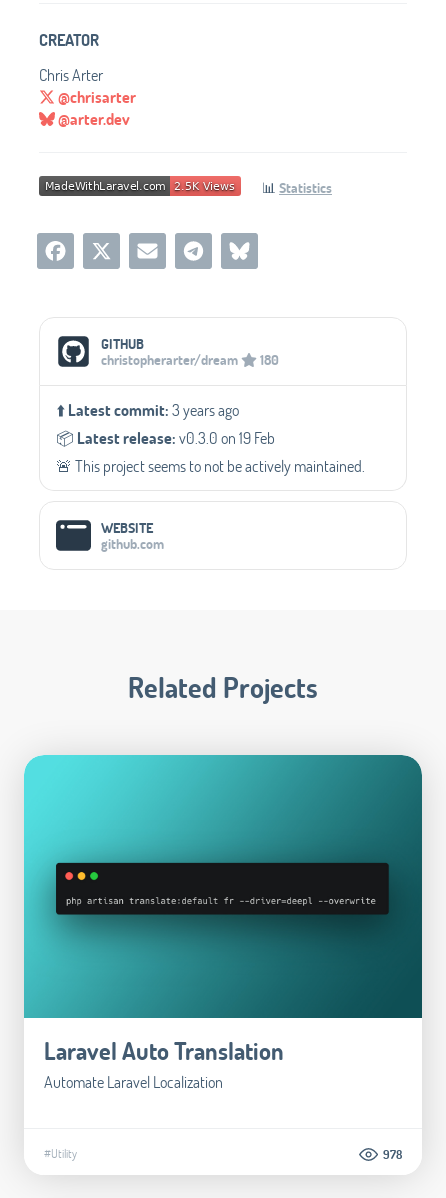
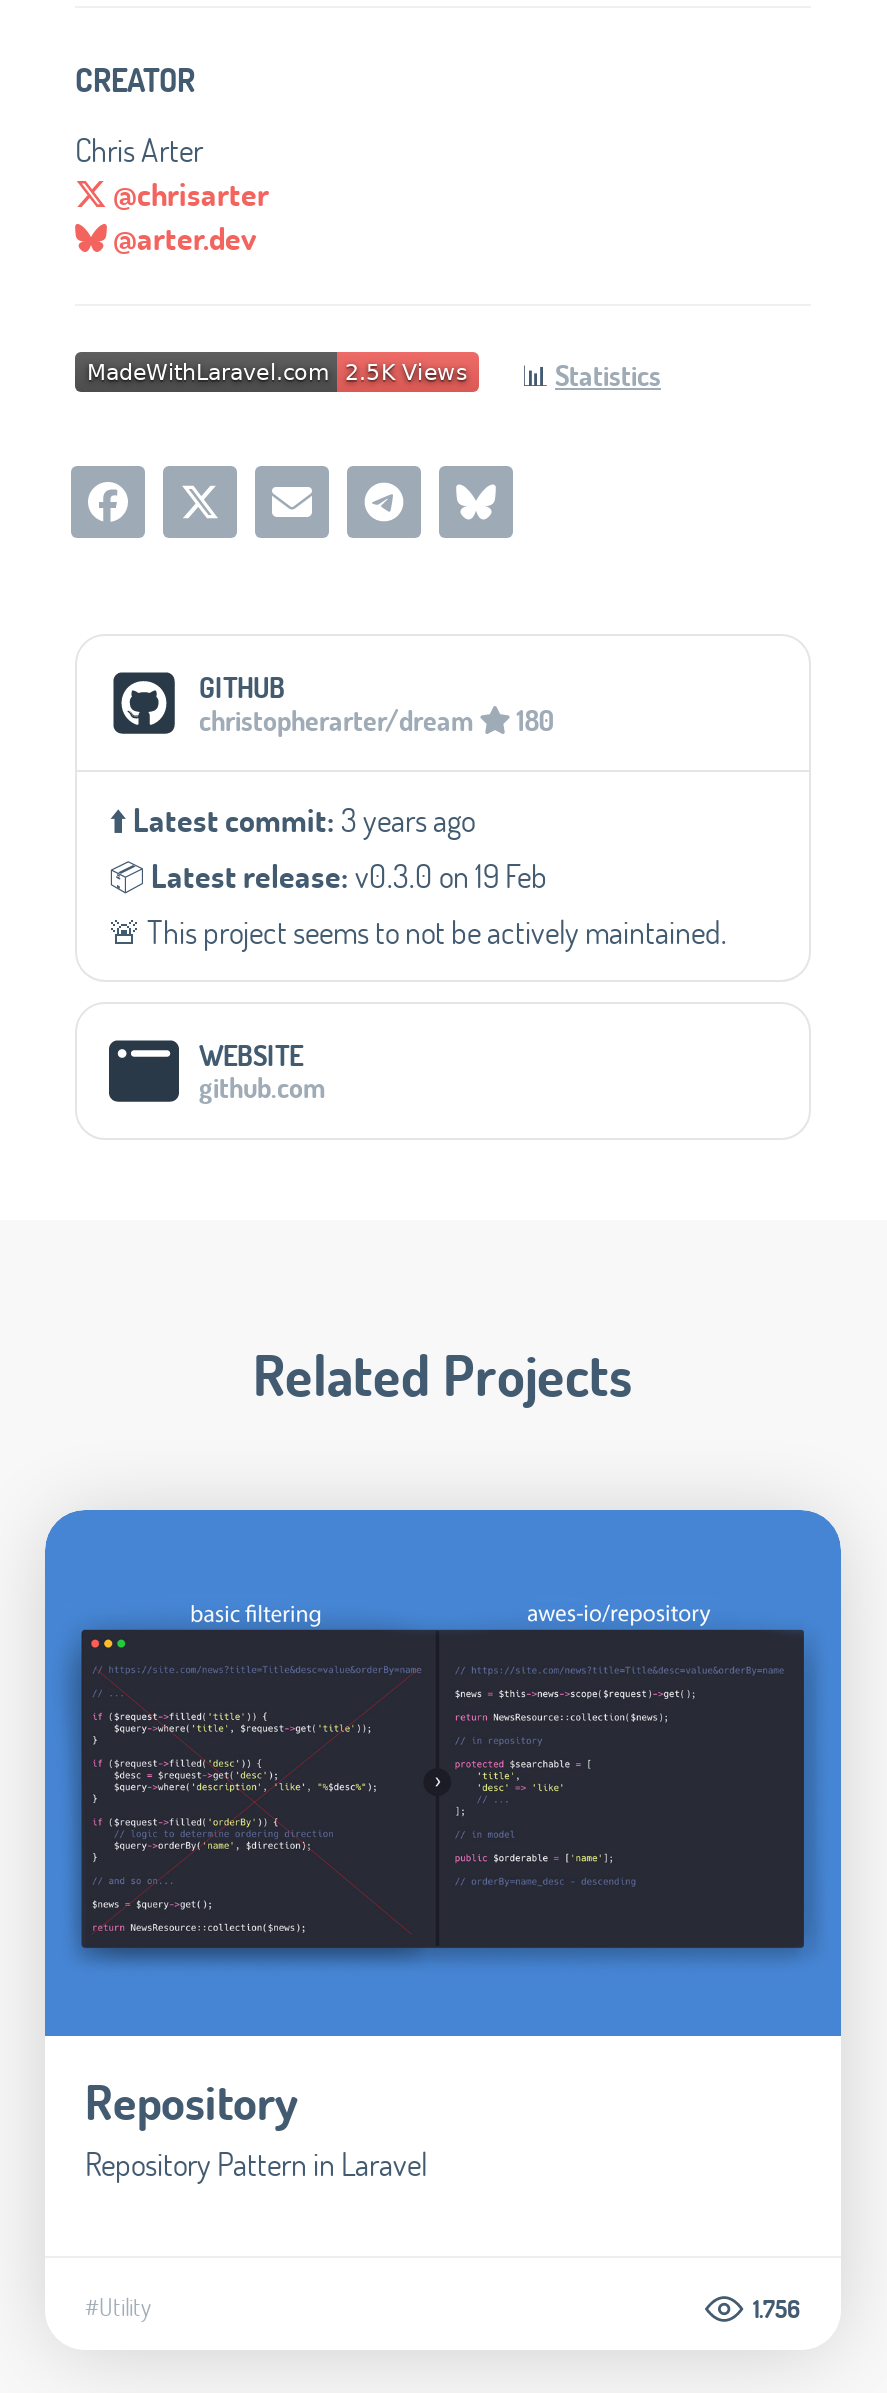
[24,755,423,1092] [image] | Laravel Auto Translation | Automate Laravel Localization -> [43,1508,843,2184] [image] | Repository | Repository Pattern in Laravel
[383,1146,402,1162] 978 -> [753,2292,801,2324] 1.756

